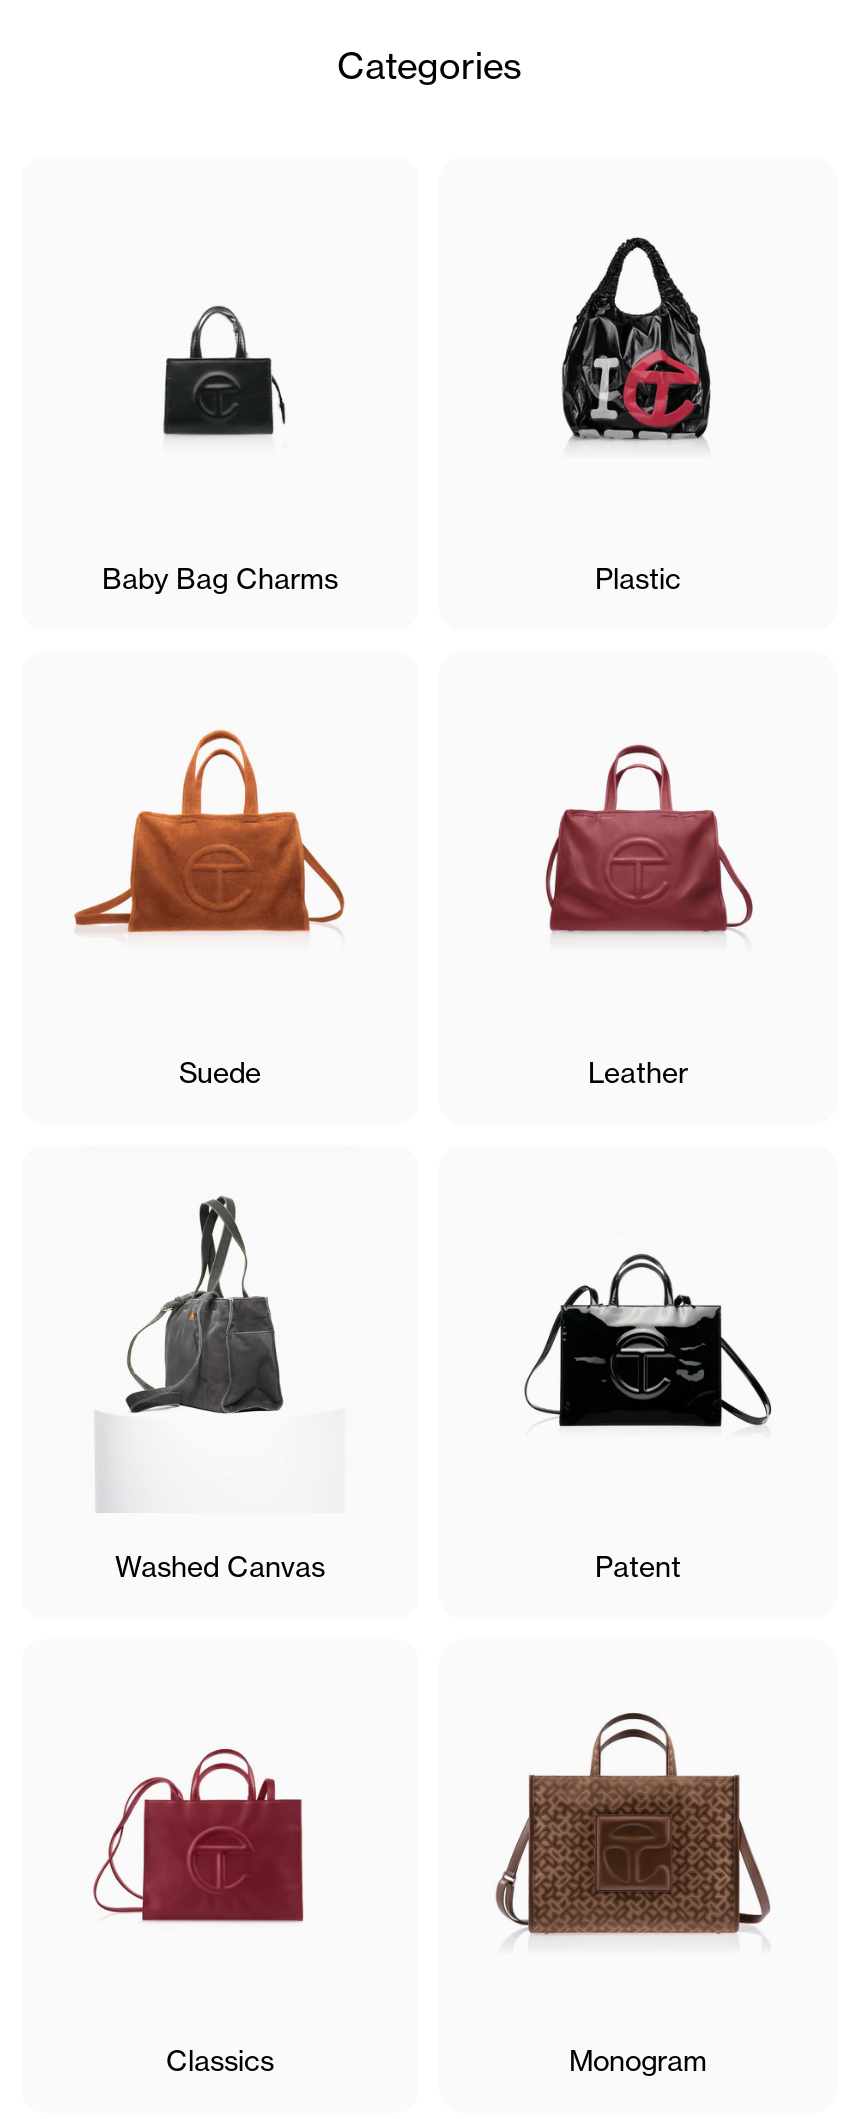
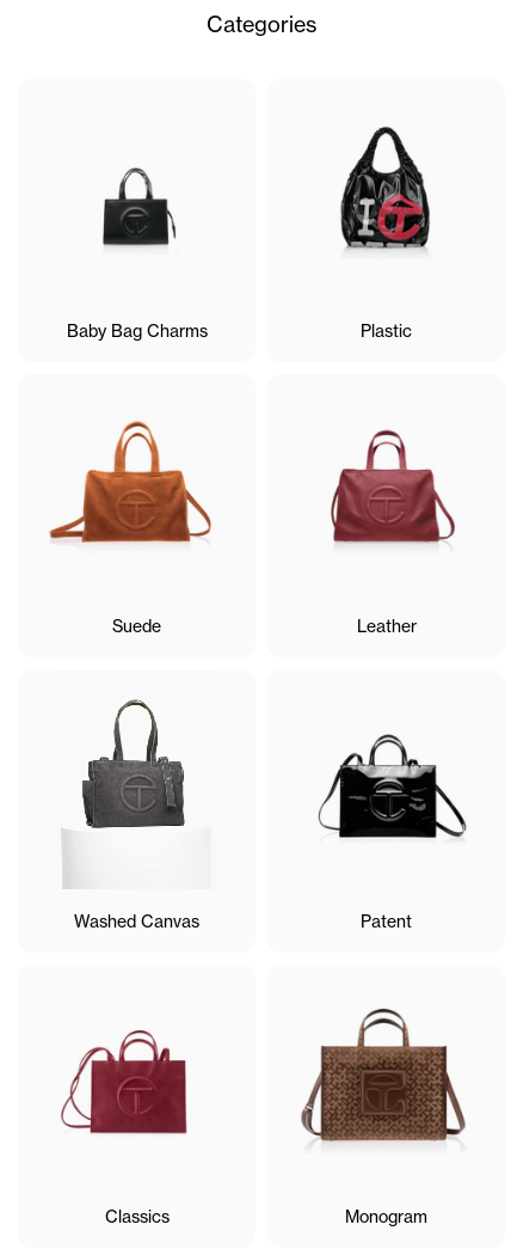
[123,1205,299,1415] [image] -> [81,705,186,829] [image]

